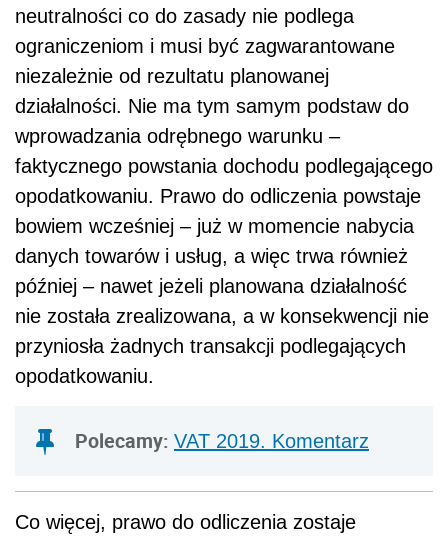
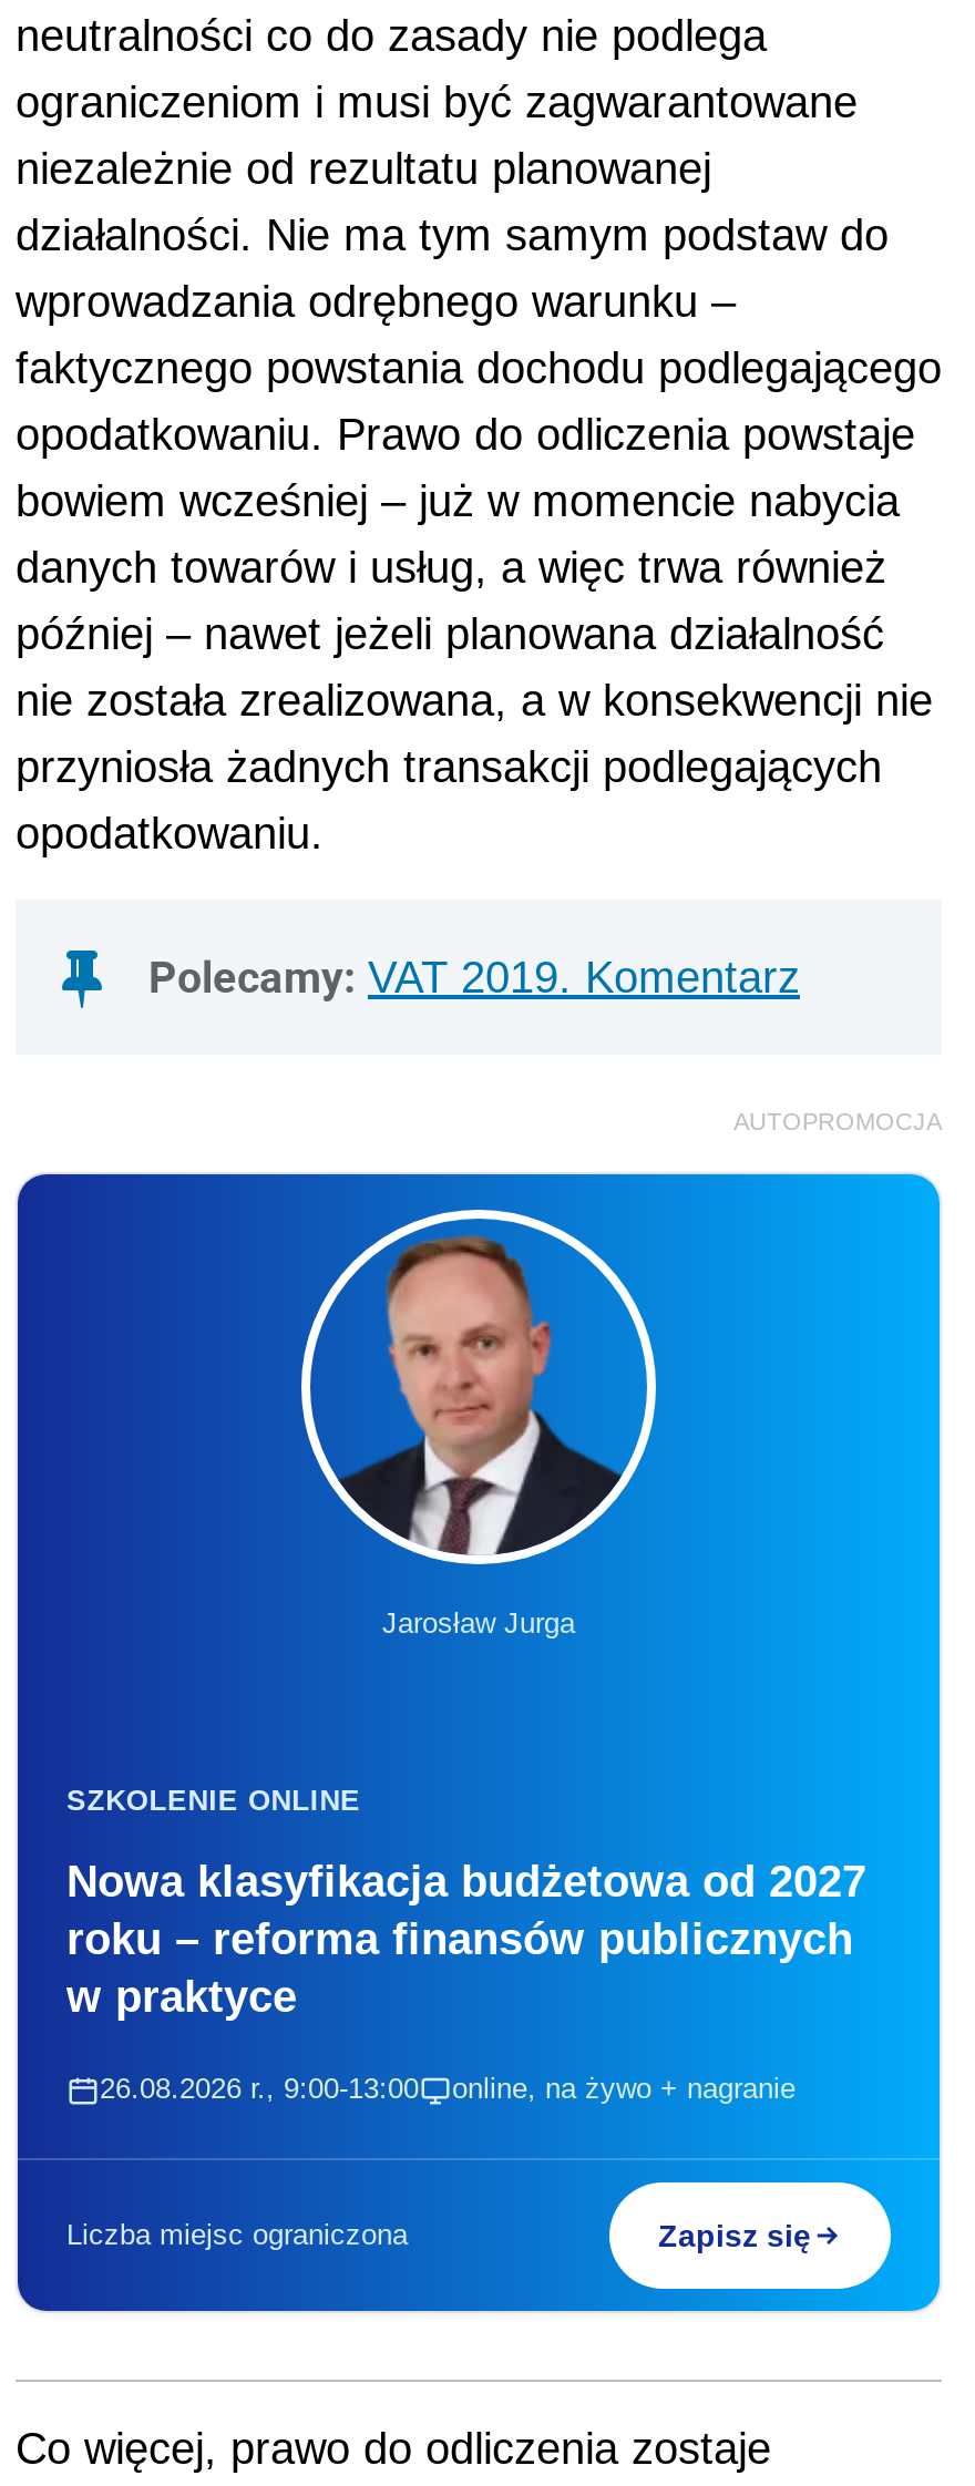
none -> [16,1172,942,2313] [image] | Jarosław Jurga
none -> [66,1784,866,2105] SZKOLENIE ONLINE | Nowa klasyfikacja budżetowa od 2027 | roku – reforma finansów publicznych | w praktyce | 26.08.2026 r., 9:00-13:00 | online, na żywo + nagranie
none -> [66,2218,811,2254] Liczba miejsc ograniczona | Zapisz się
none -> [733,1108,942,1135] AUTOPROMOCJA

